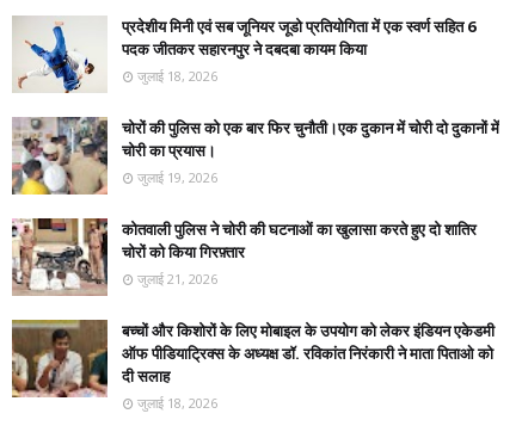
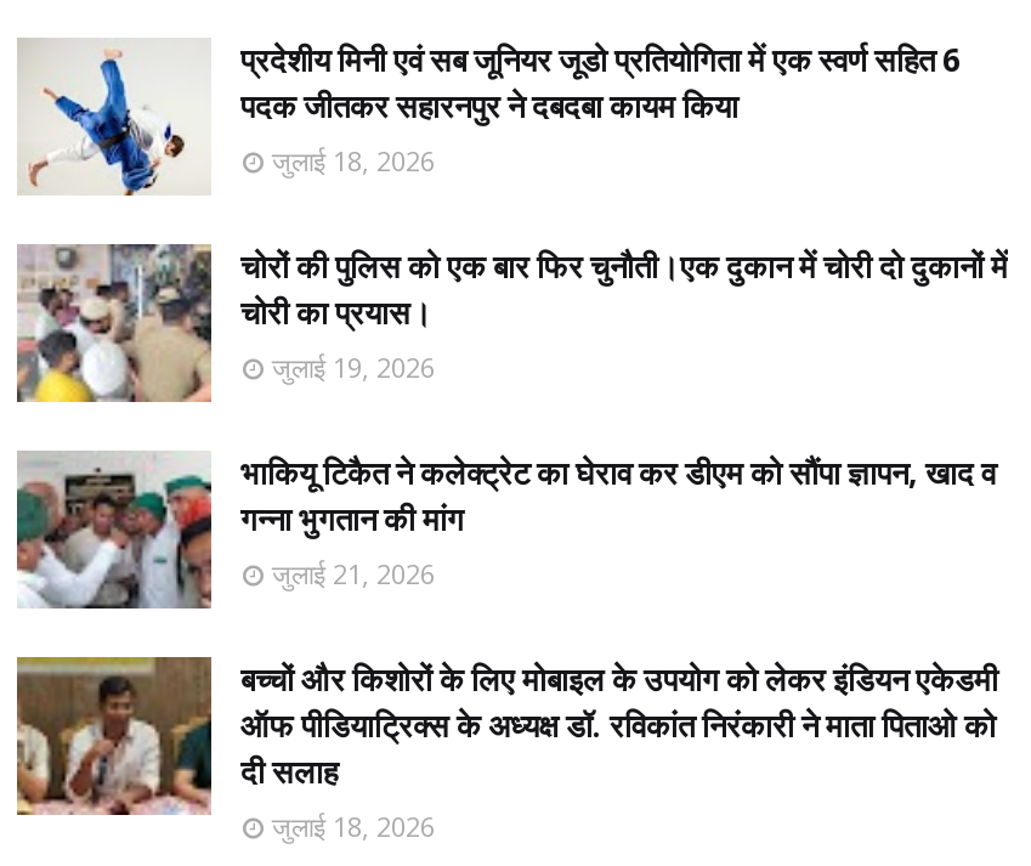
[11,217,477,296] [image] | कोतवाली पुलिस ने चोरी की घटनाओं का खुलासा करते हुए दो शातिर | चोरों को किया गिरफ़्तार -> [15,451,996,611] [image] | भाकियू टिकैत ने कलेक्ट्रेट का घेराव कर डीएम को सौंपा ज्ञापन, खाद व | गन्ना भुगतान की मांग

